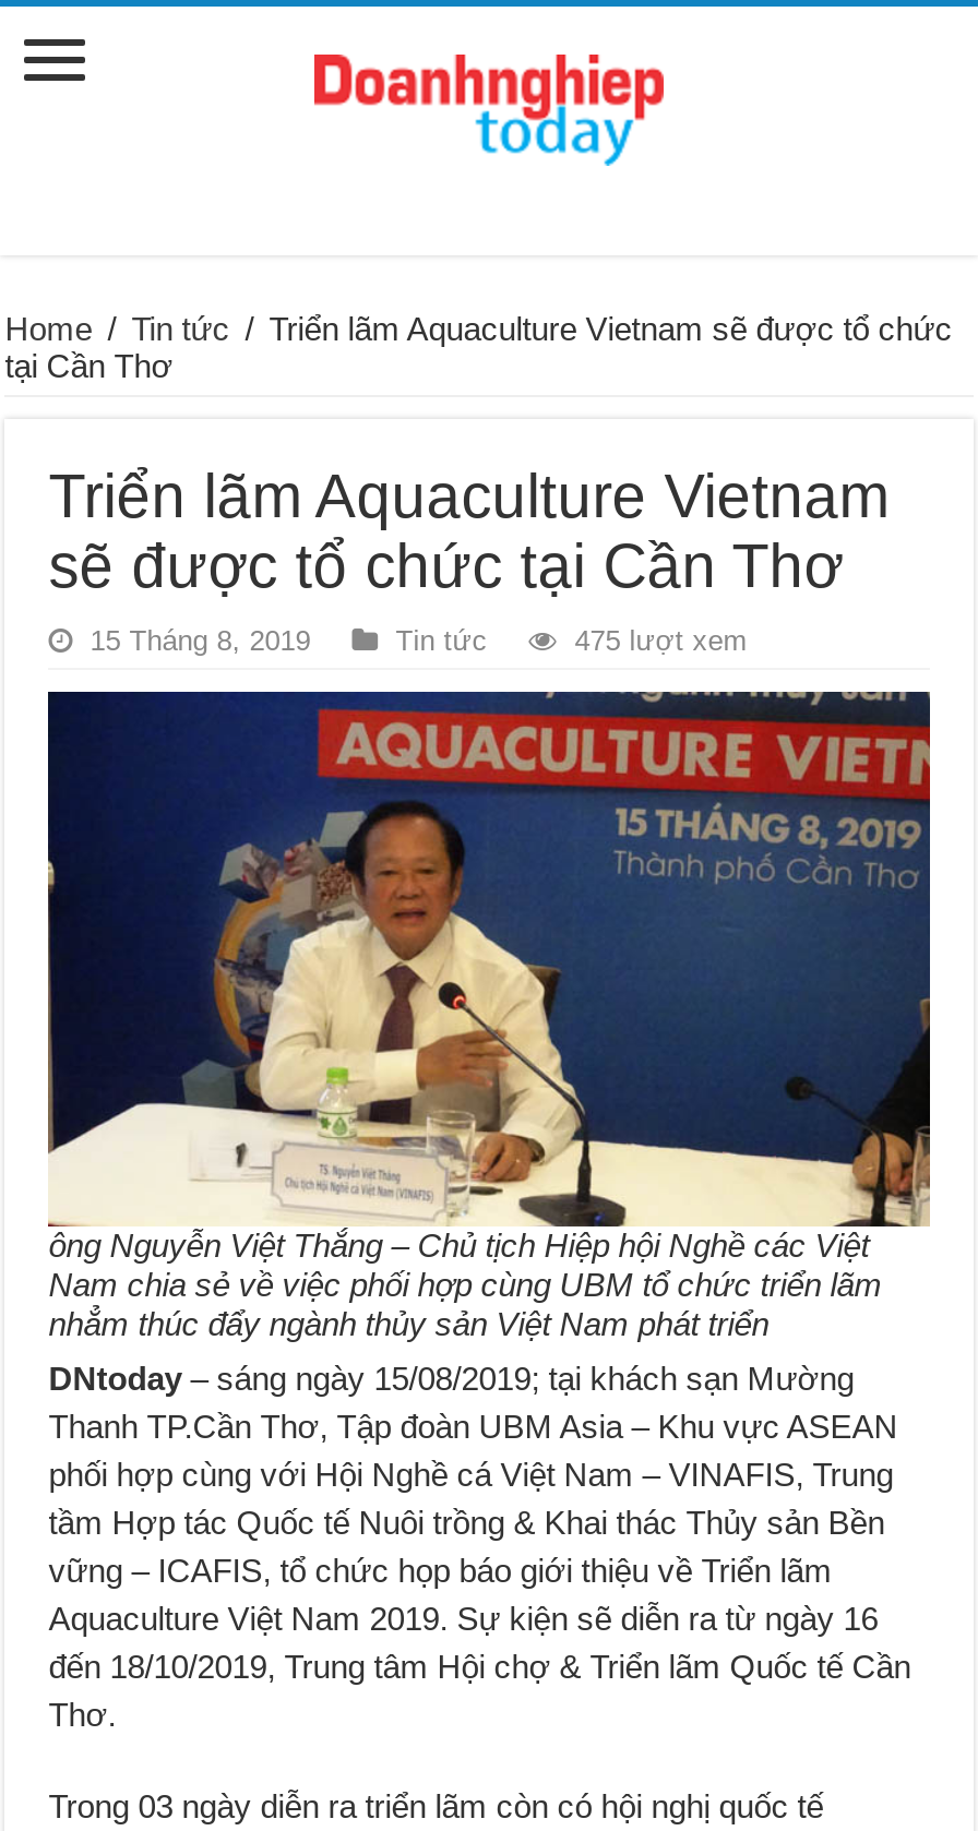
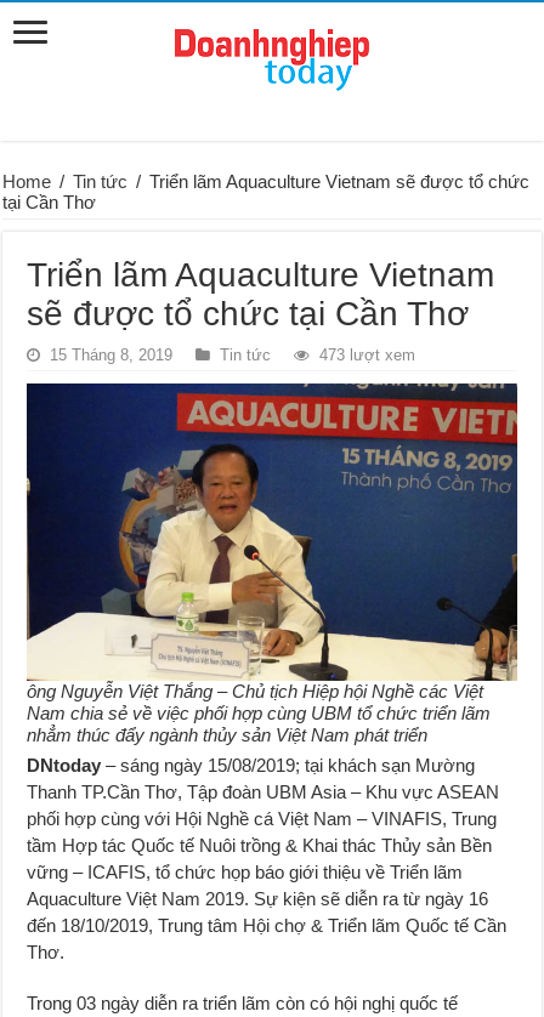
[575,625,747,658] 475 lượt xem -> [320,346,416,364] 473 lượt xem

